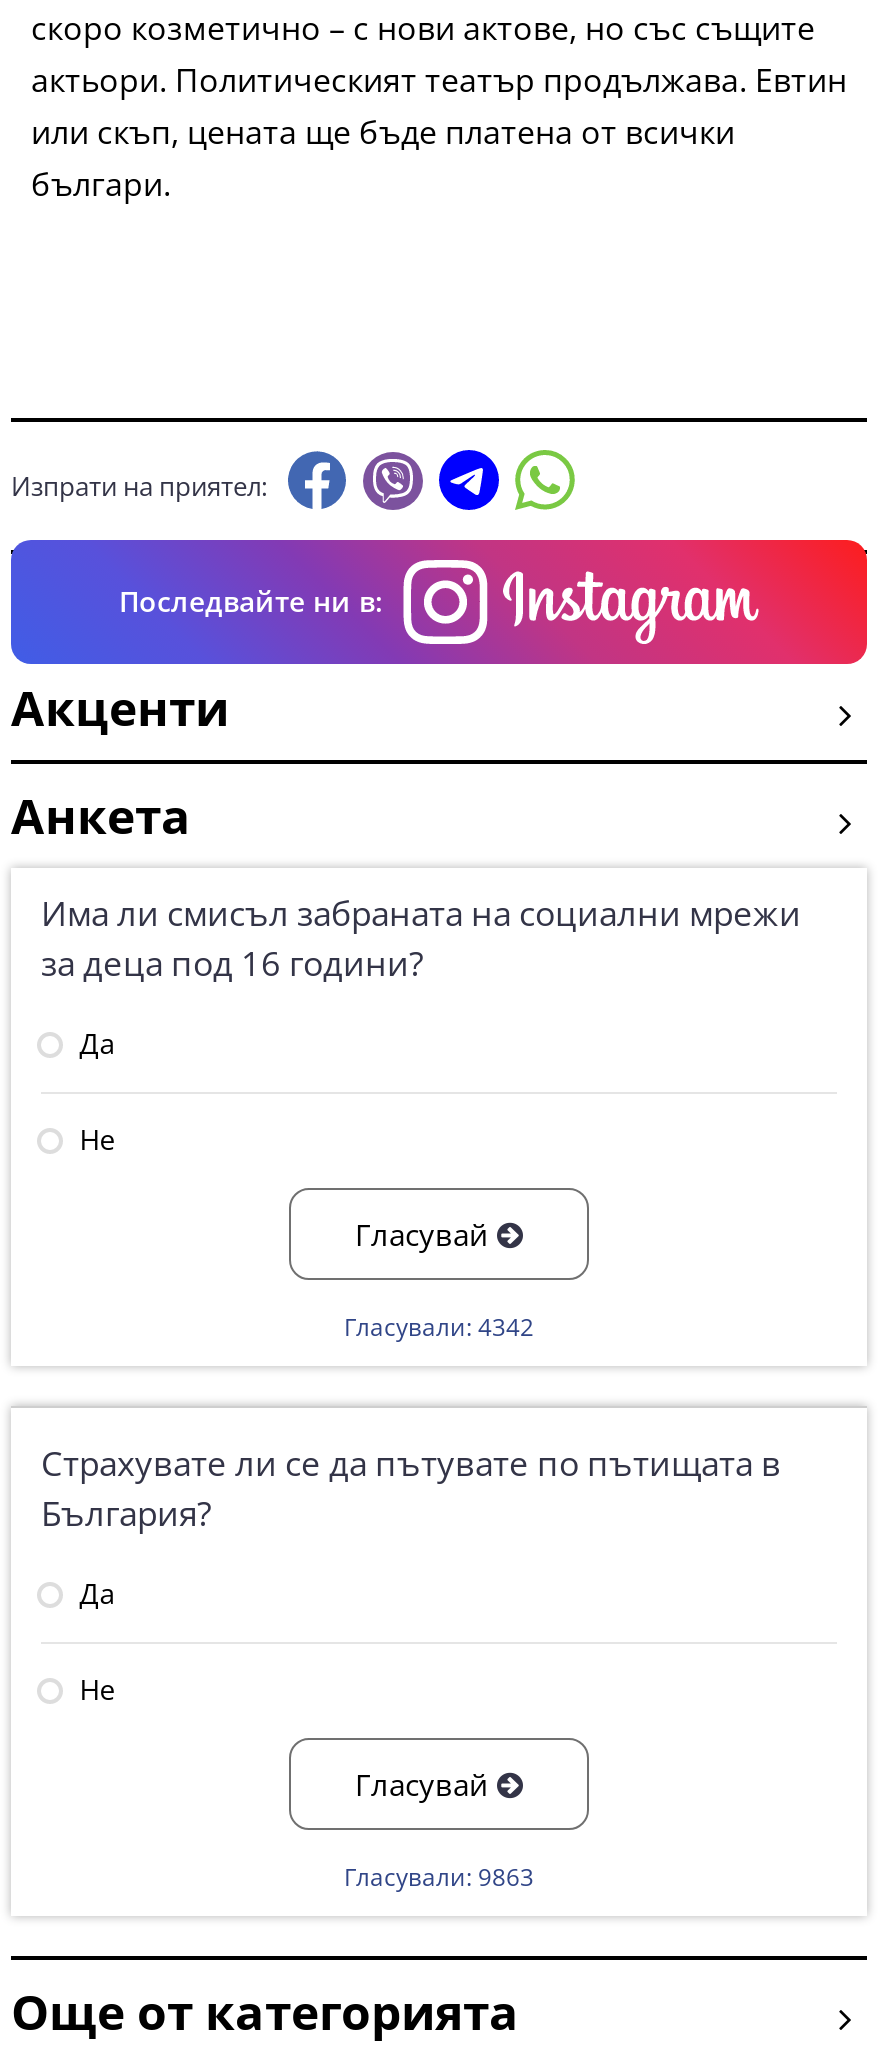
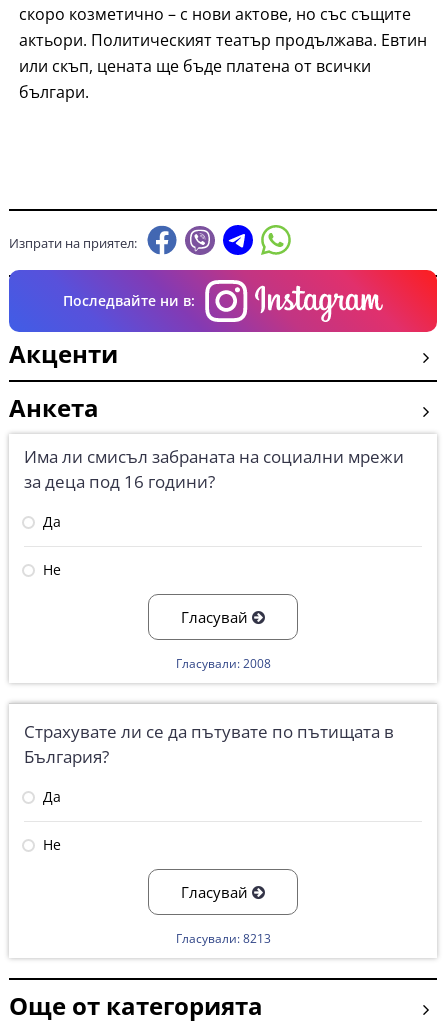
[344,1310,534,1344] Гласували: 4342 -> [175,655,270,672] Гласували: 2008
[344,1860,534,1894] Гласували: 9863 -> [175,930,270,947] Гласували: 8213

